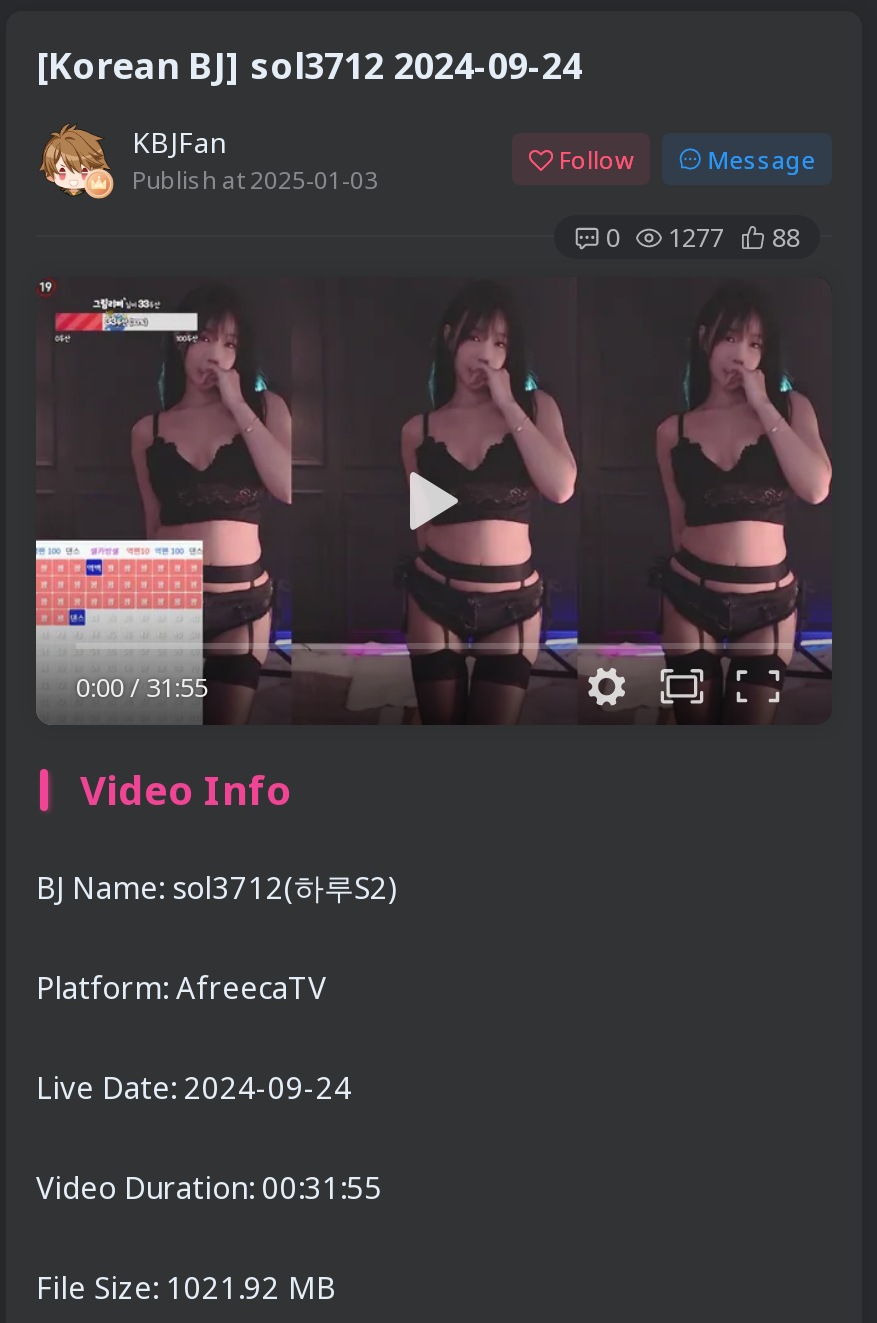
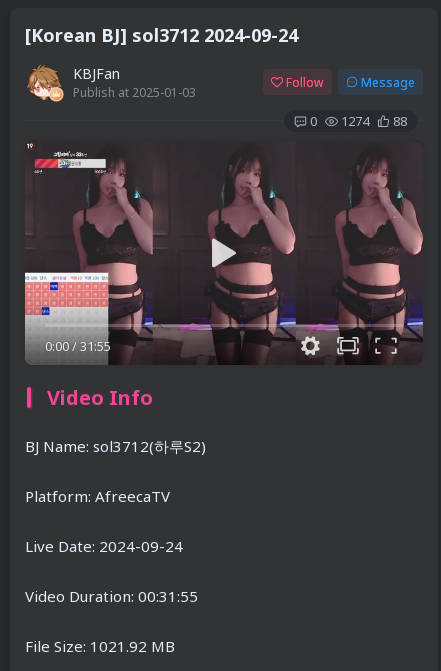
[606,219,800,255] 0 1277 88 -> [310,112,407,130] 0 1274 88

